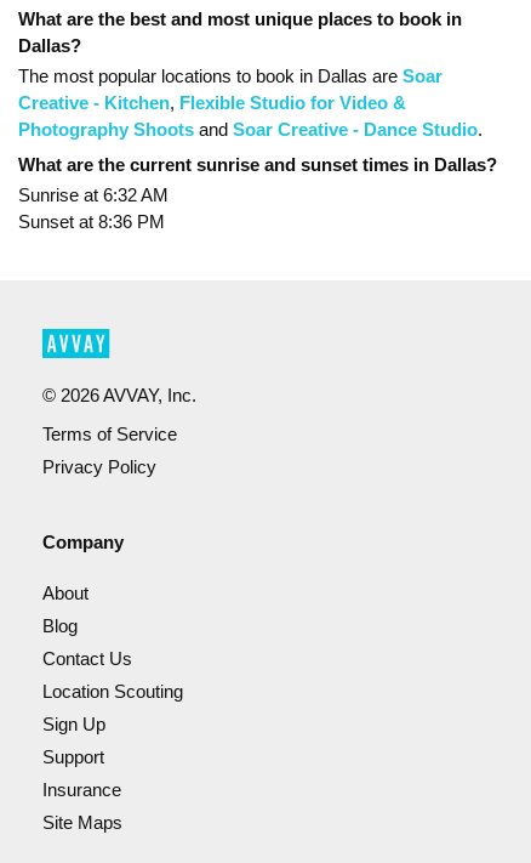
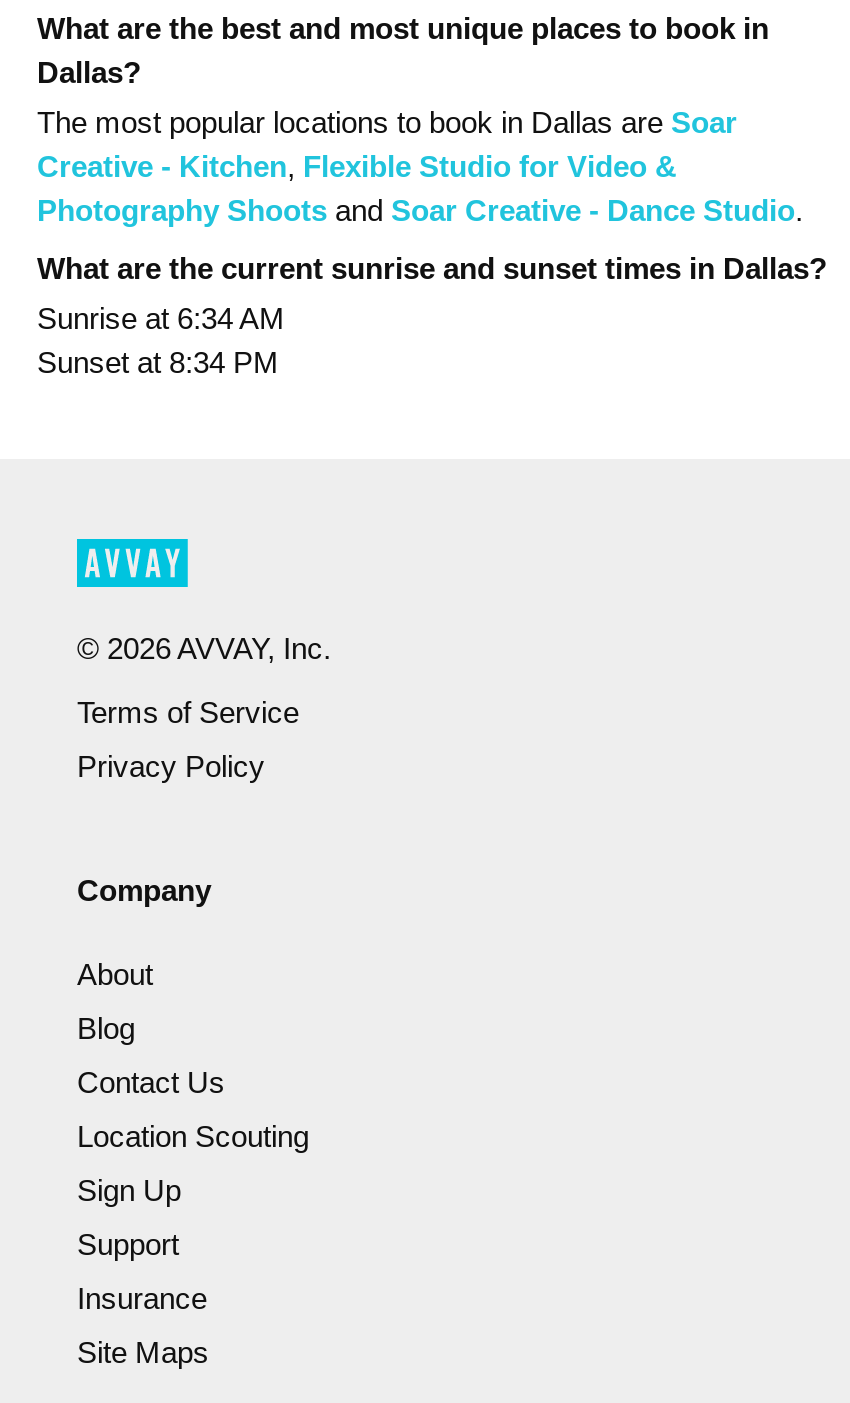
[18,184,169,205] Sunrise at 6:32 AM -> [37,300,285,334] Sunrise at 6:34 AM
[18,211,165,231] Sunset at 8:36 PM -> [37,344,279,378] Sunset at 8:34 PM

